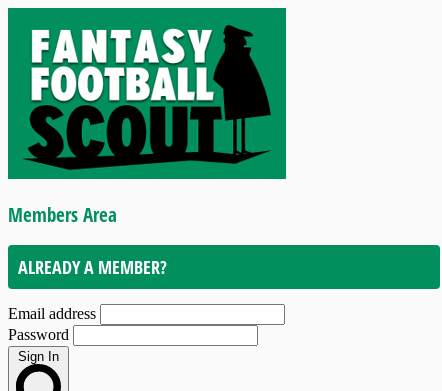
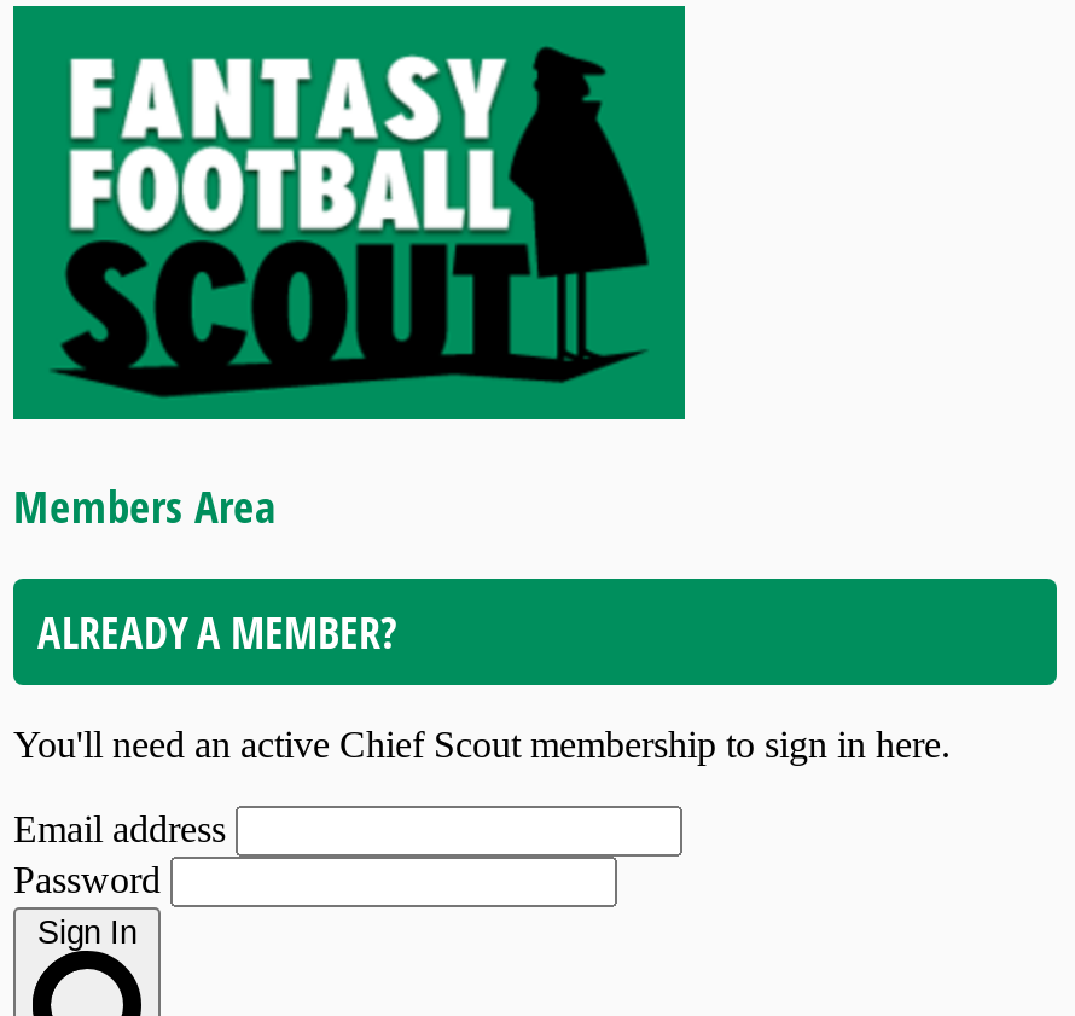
none -> [13,725,951,766] You'll need an active Chief Scout membership to sign in here.

